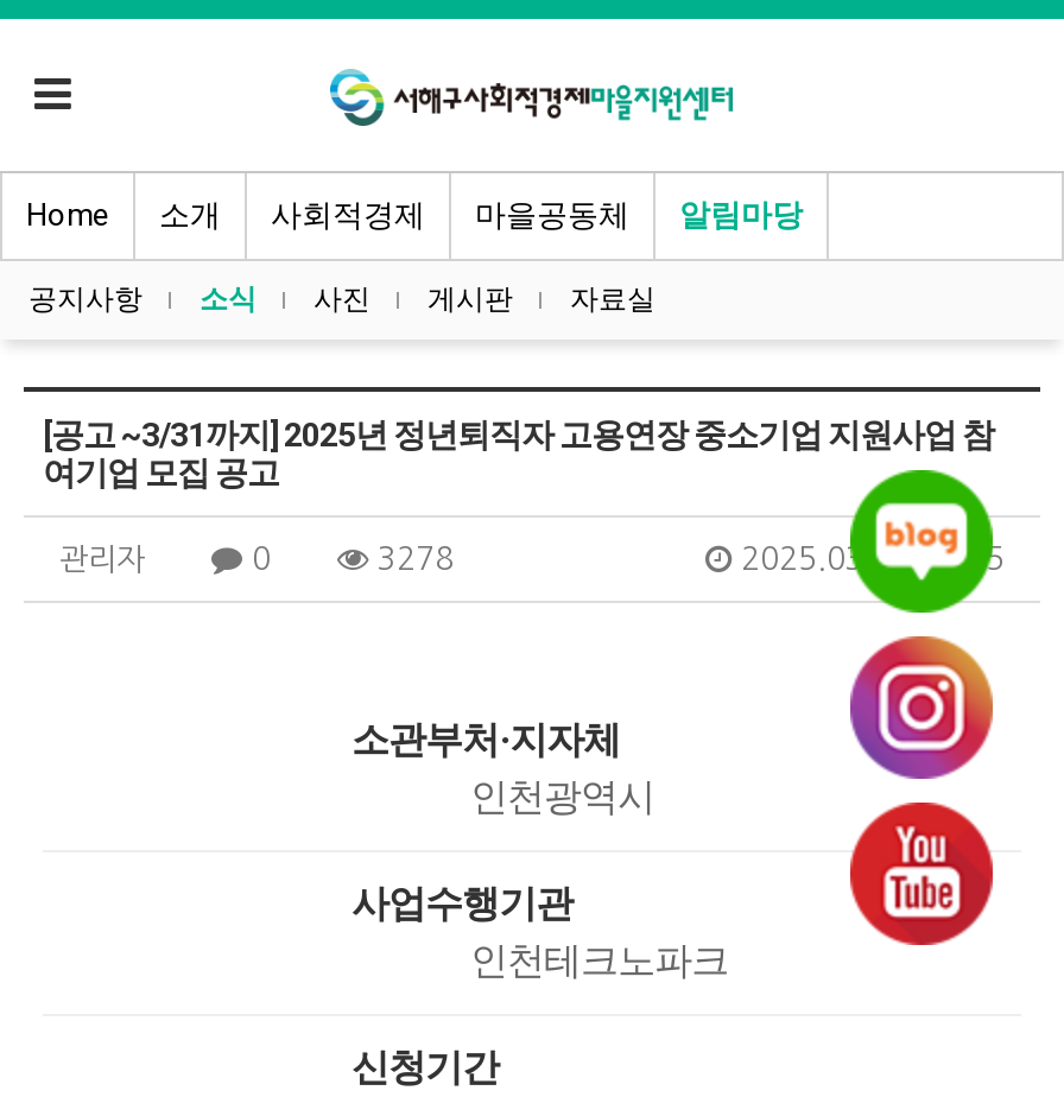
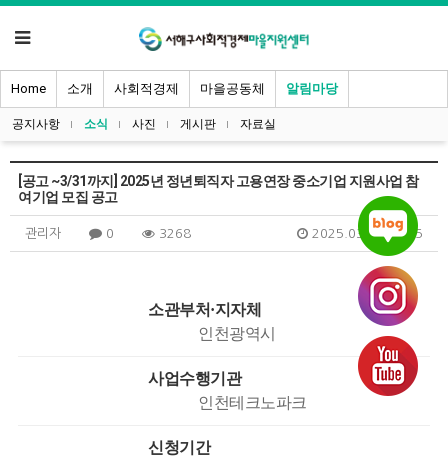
[368,544,454,575] 3278 -> [155,227,191,240] 3268

